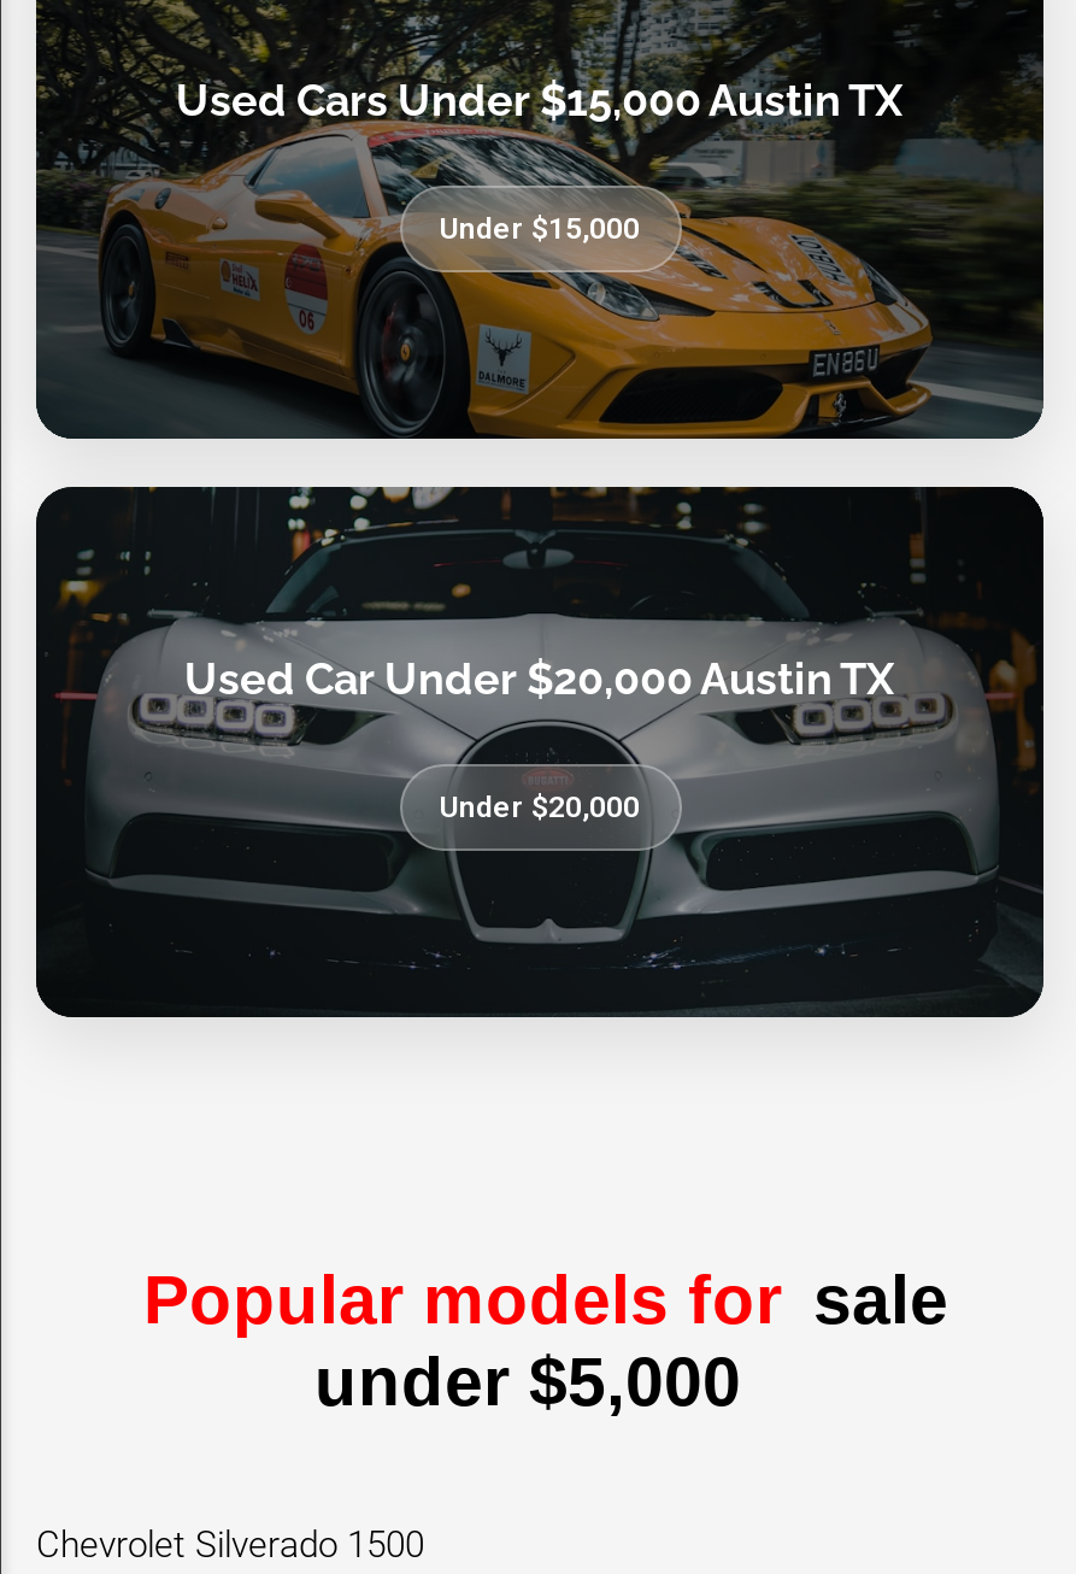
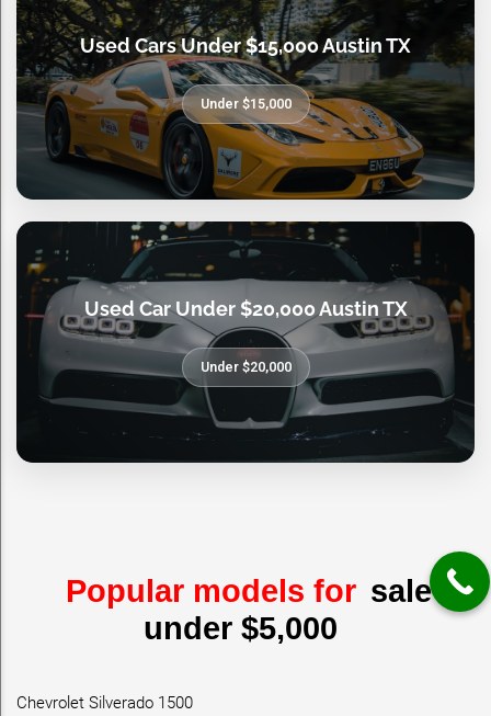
none -> [430,550,488,616] [image]

